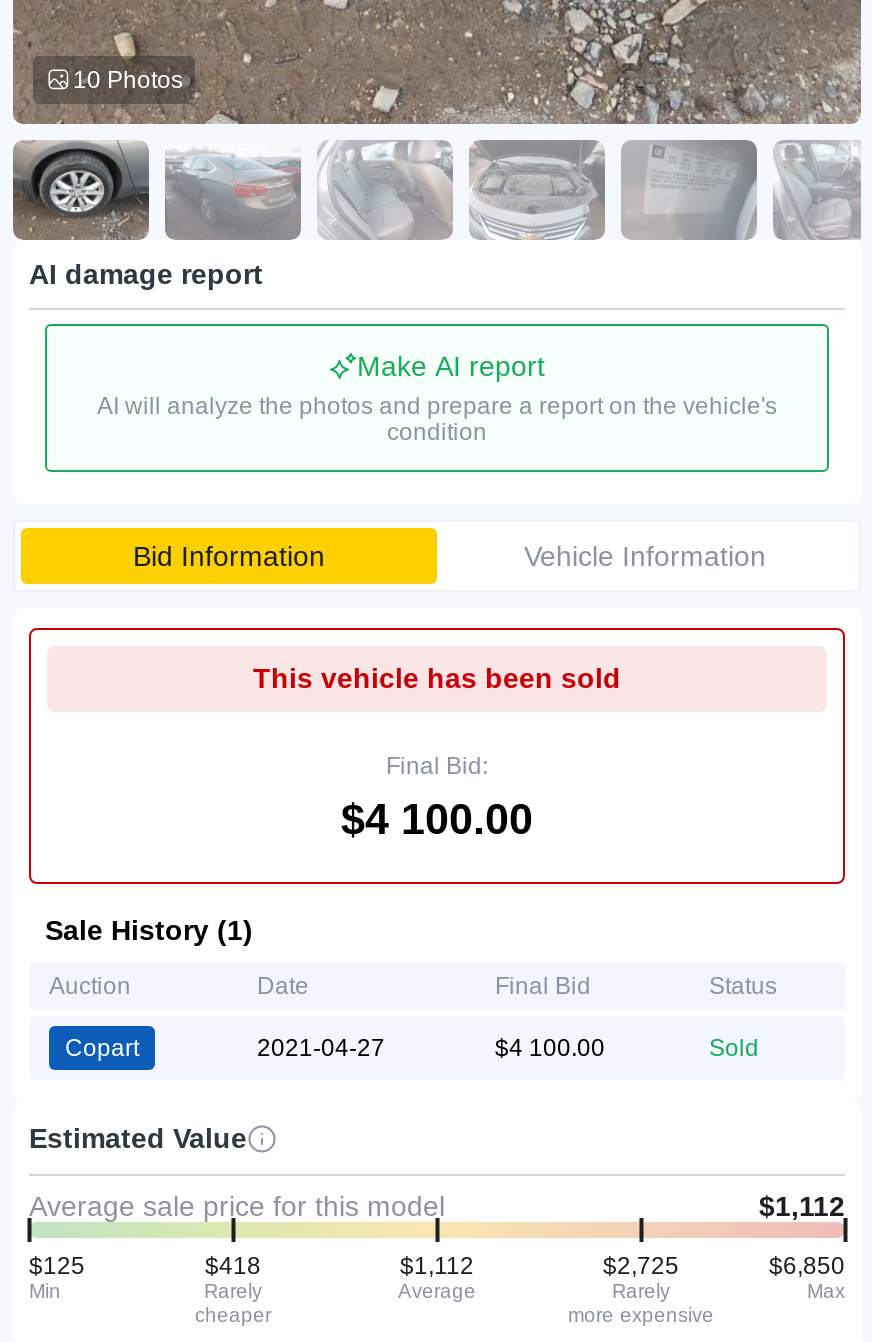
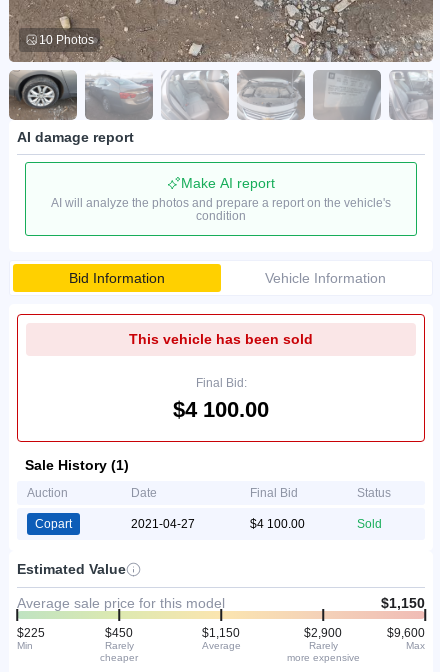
[759,1190,845,1222] $1,112 -> [381,595,425,611] $1,150
[29,1252,85,1280] $125 -> [17,626,45,640] $225
[205,1252,261,1280] $418 -> [105,626,133,640] $450
[400,1252,474,1280] $1,112 -> [202,626,240,640] $1,150
[603,1252,679,1280] $2,725 -> [304,626,342,640] $2,900
[769,1252,845,1280] $6,850 -> [387,626,425,640] $9,600

